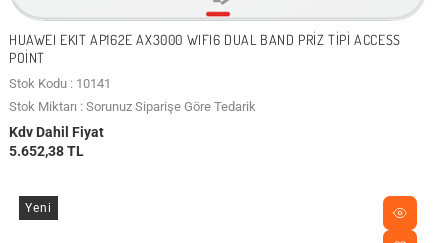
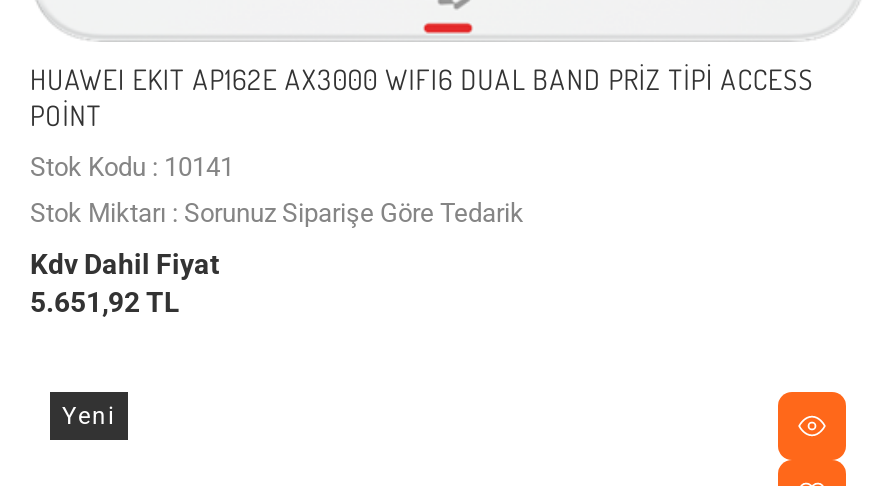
[9,143,84,159] 5.652,38 TL -> [30,286,180,318] 5.651,92 TL

